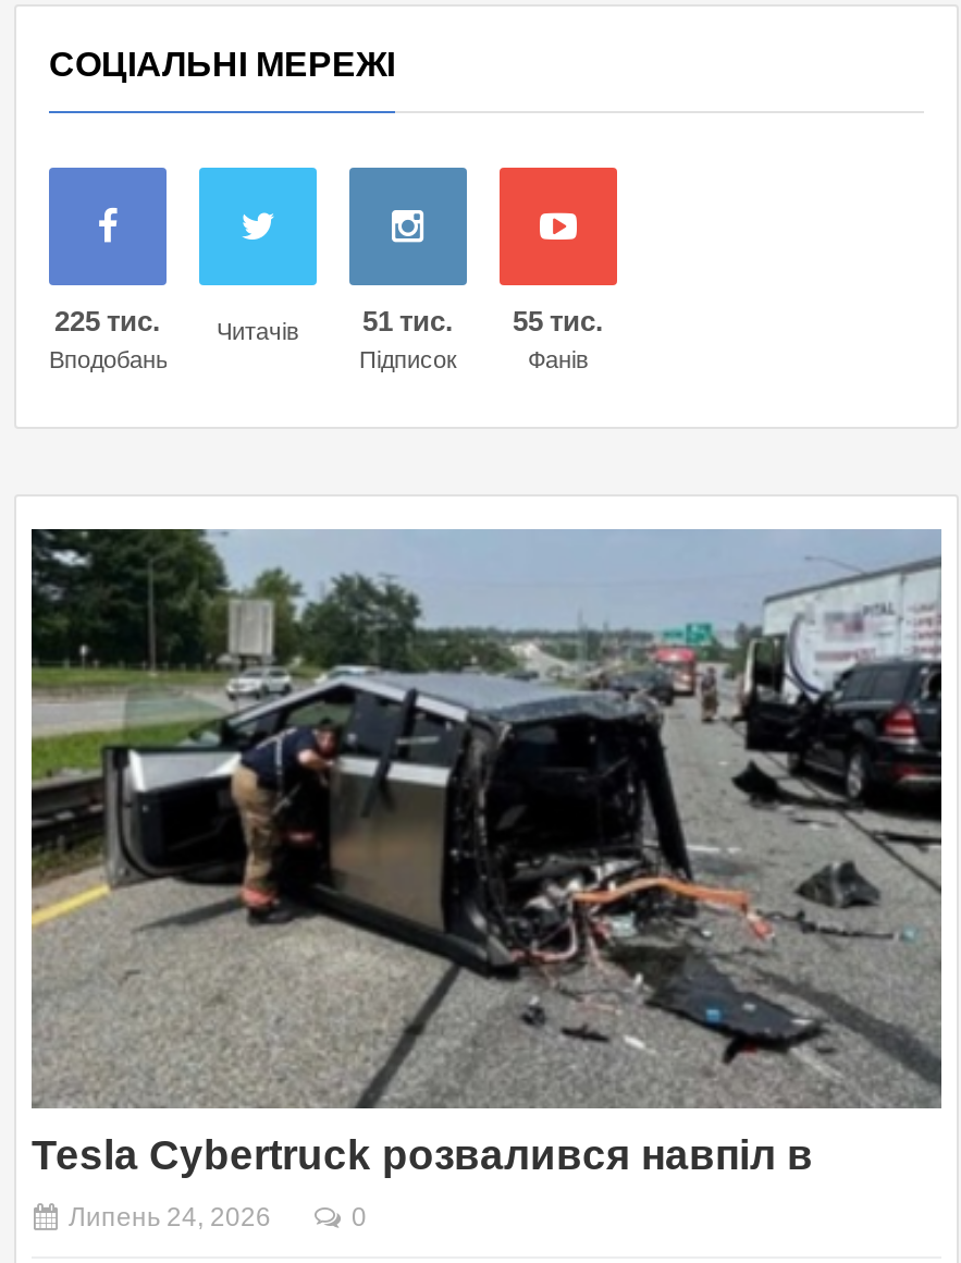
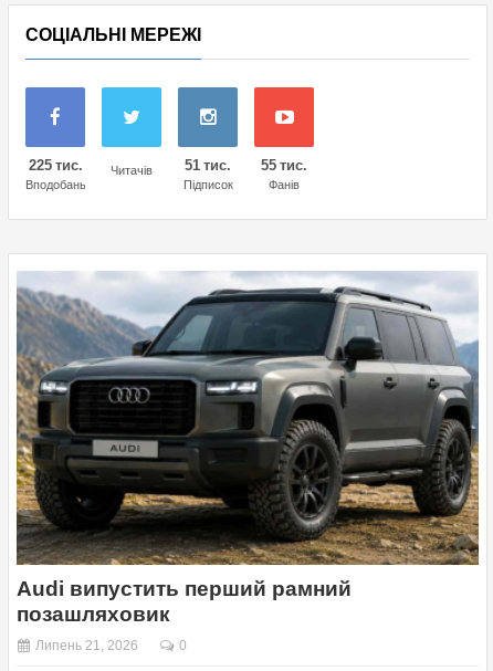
[29,527,944,1178] [image] | Tesla Cybertruck розвалився навпіл в -> [15,272,480,625] [image] | Audi випустить перший рамний | позашляховик
[69,1202,271,1232] Липень 24, 2026 -> [35,638,138,653] Липень 21, 2026

